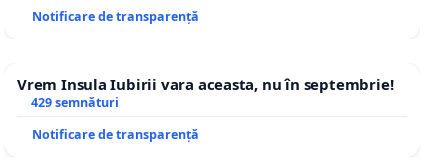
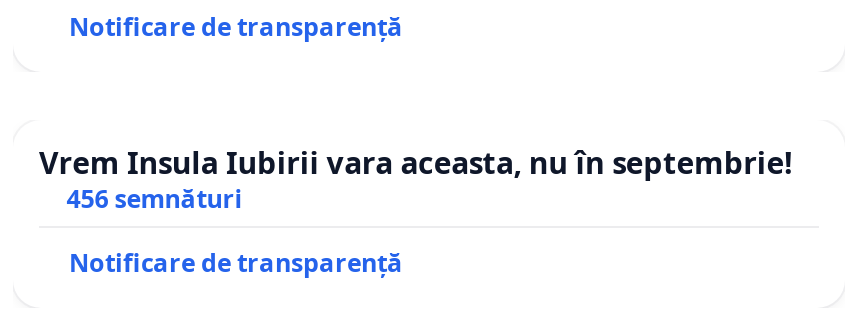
[31,94,119,111] 429 semnături -> [67,183,243,217] 456 semnături

